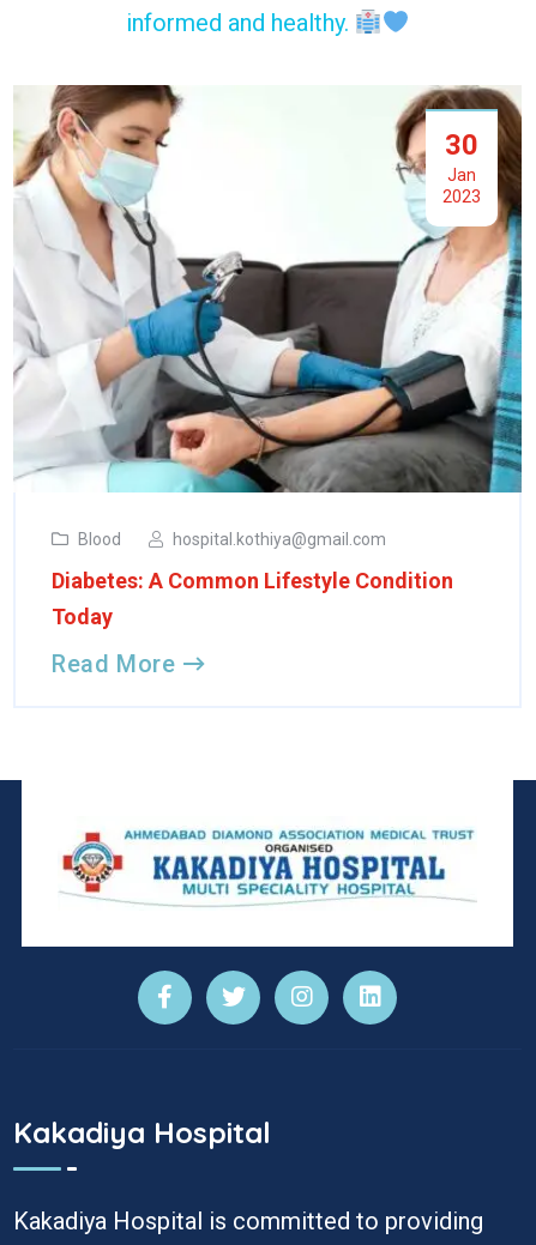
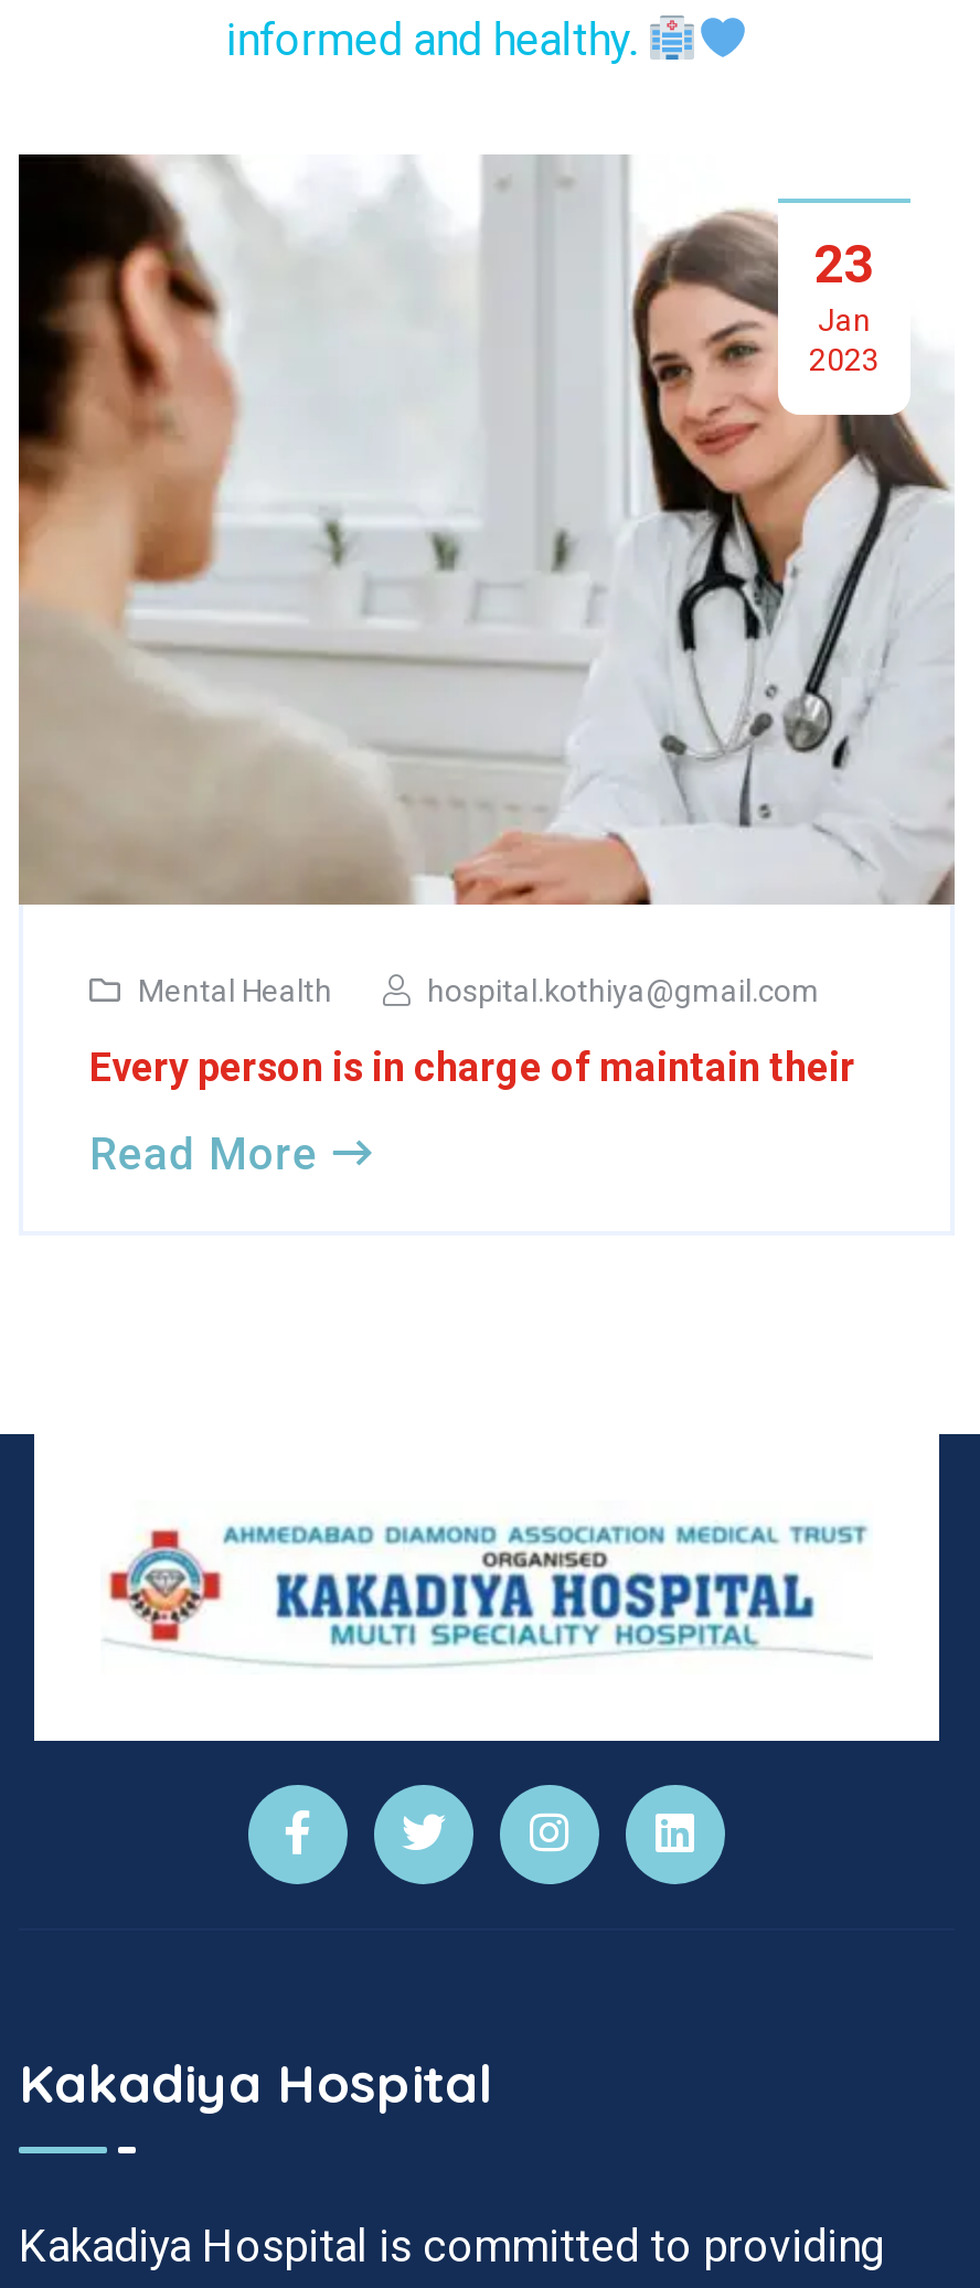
[13,84,523,494] [image] | 30 -> [17,152,955,907] [image] | 23
[78,529,121,548] Blood -> [138,972,332,1008] Mental Health
[52,568,453,629] Diabetes: A Common Lifestyle Condition | Today -> [89,1043,855,1089] Every person is in charge of maintain their
moved [52,649,176,678] -> [89,1127,318,1180]: Read More

